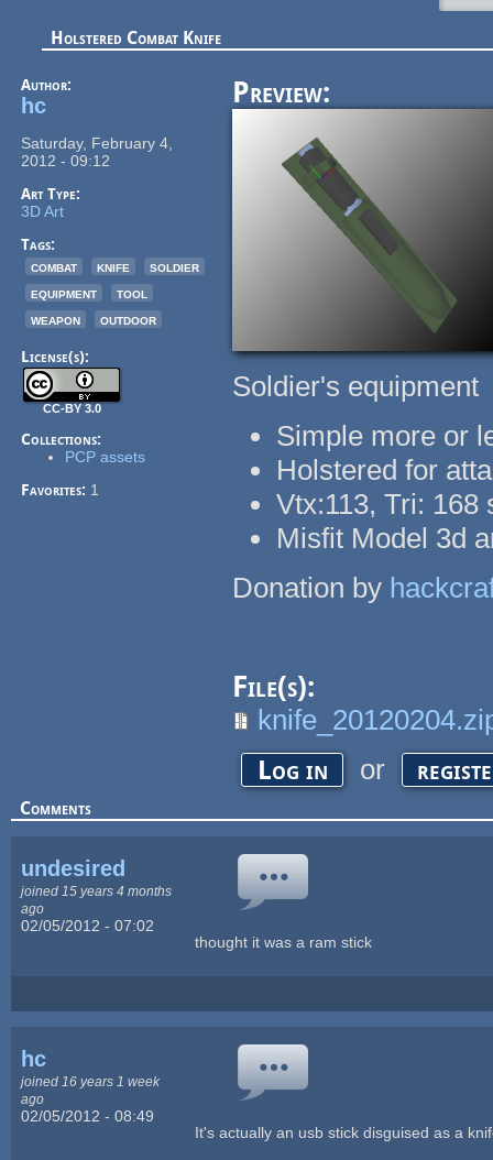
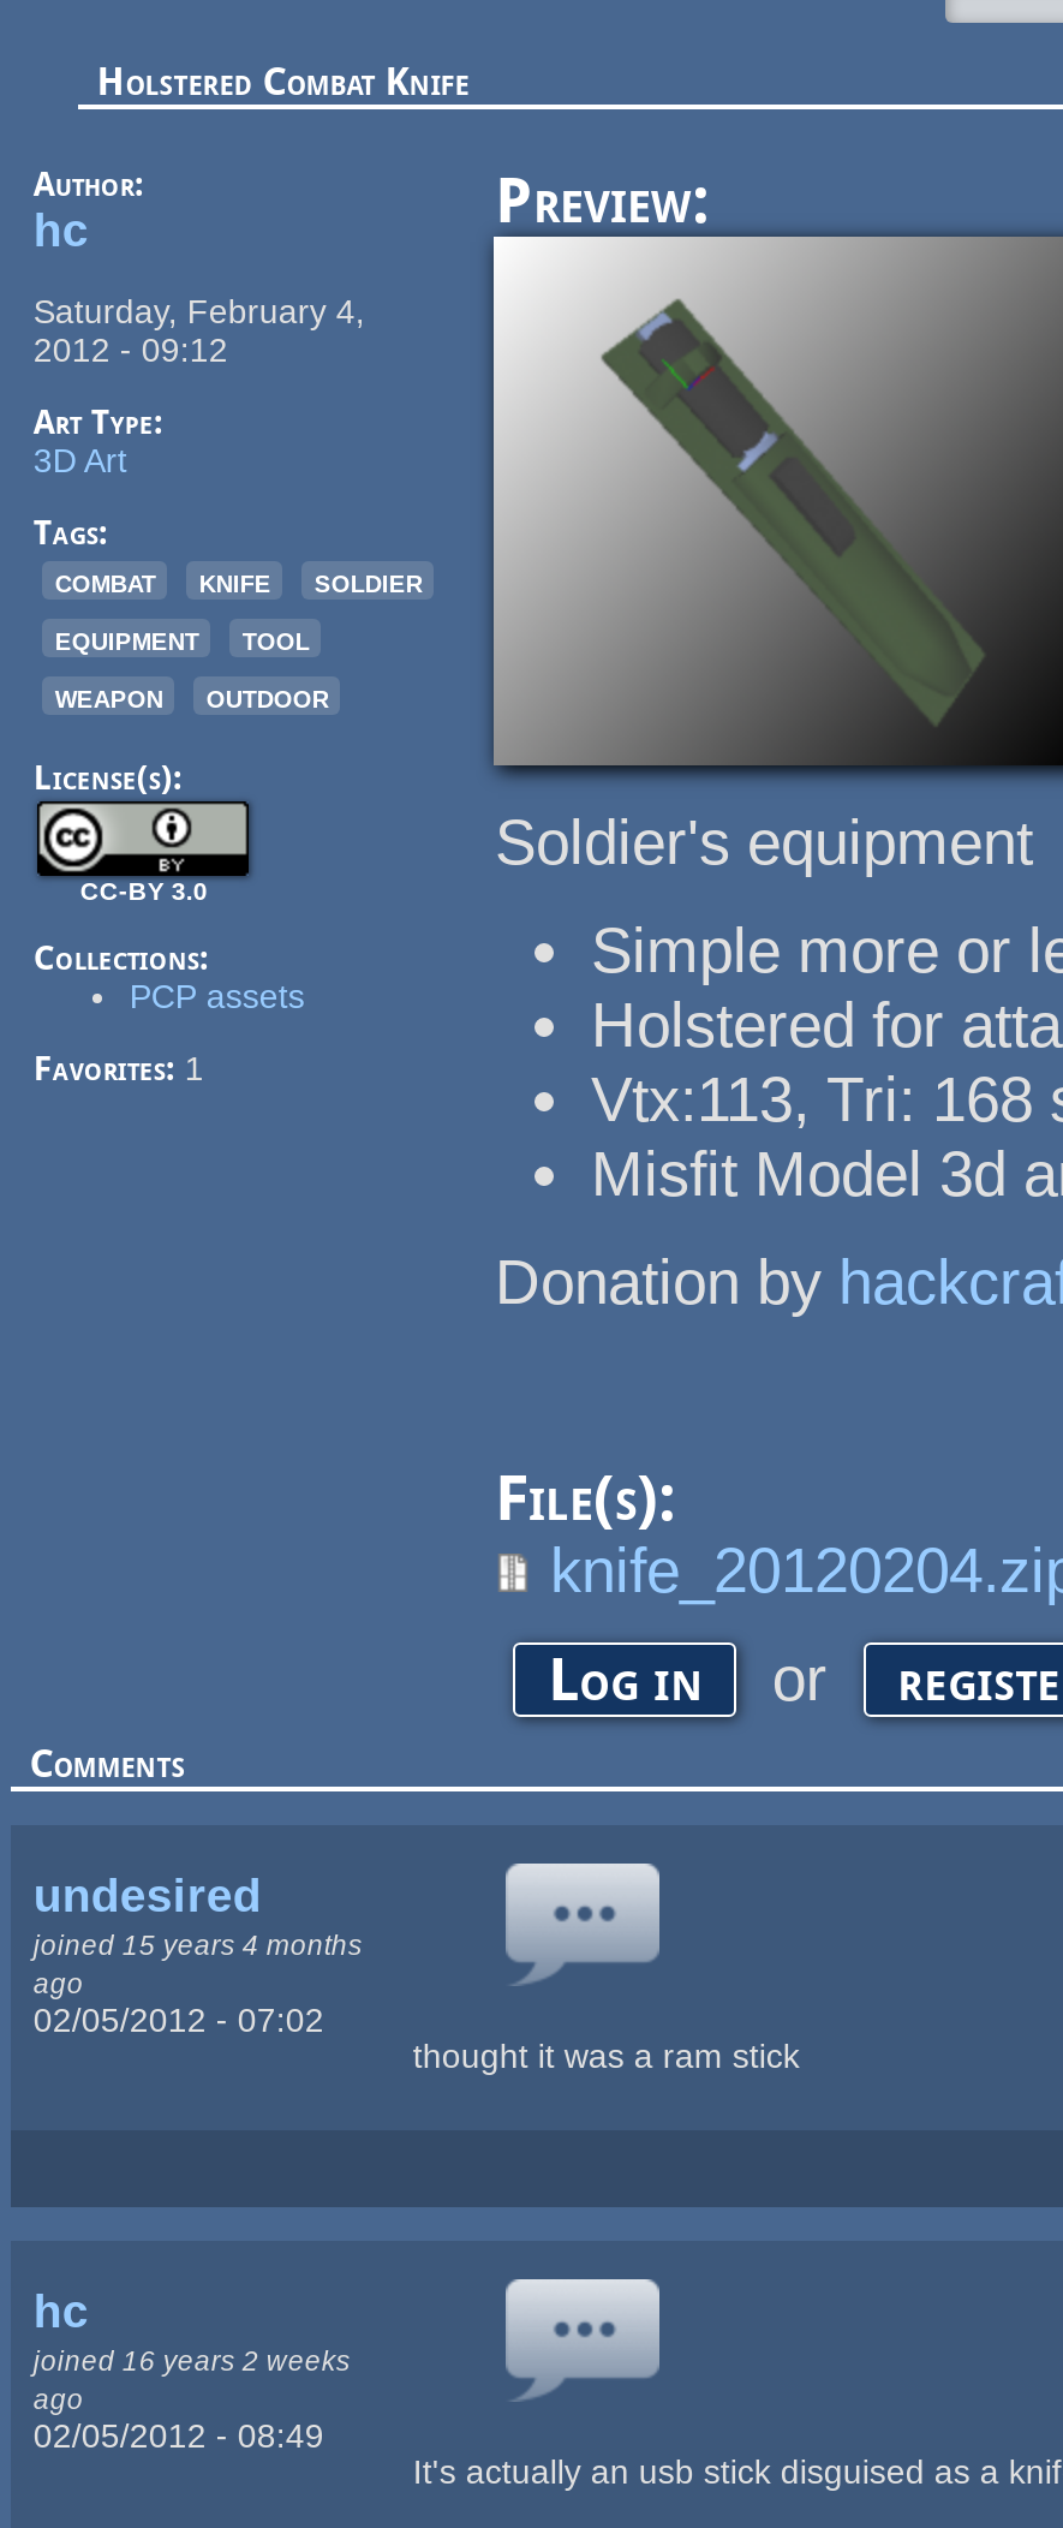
[21,1074,160,1088] joined 16 years 1 week -> [33,2343,350,2374] joined 16 years 2 weeks

